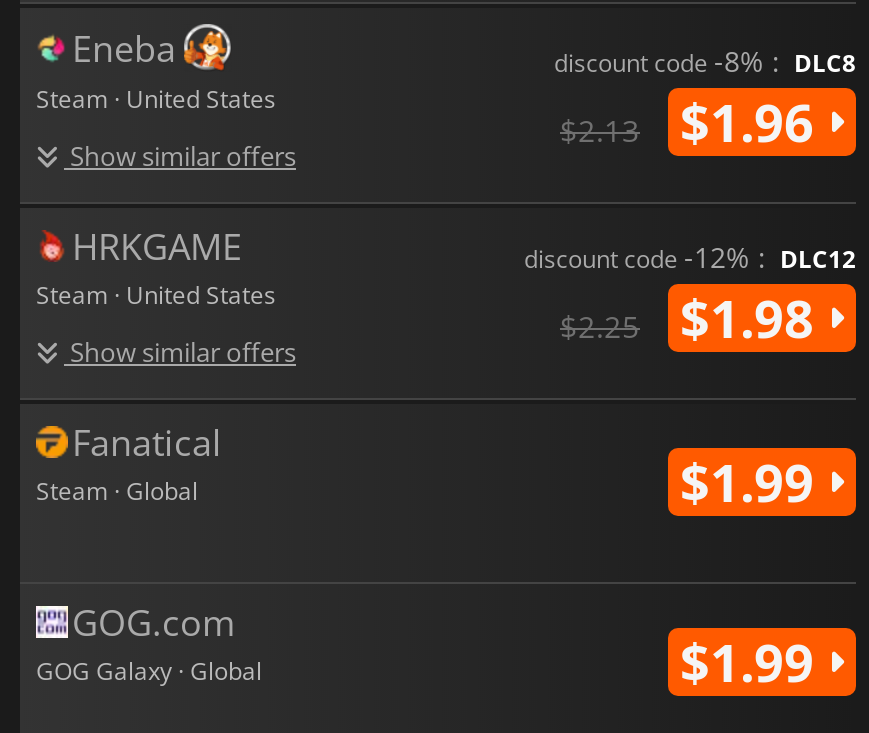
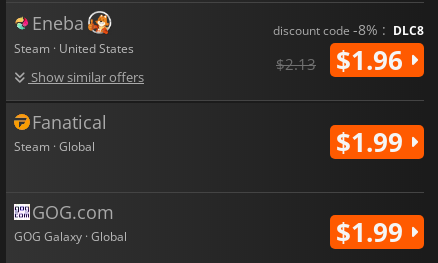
[36,221,296,369] HRKGAME | Steam · United States | Show similar offers -> none
[524,237,856,353] discount code -12% : DLC12 | $2.25 | $1.98 -> none

